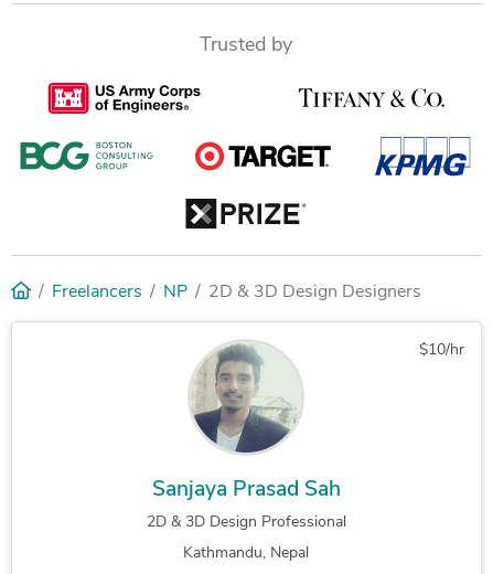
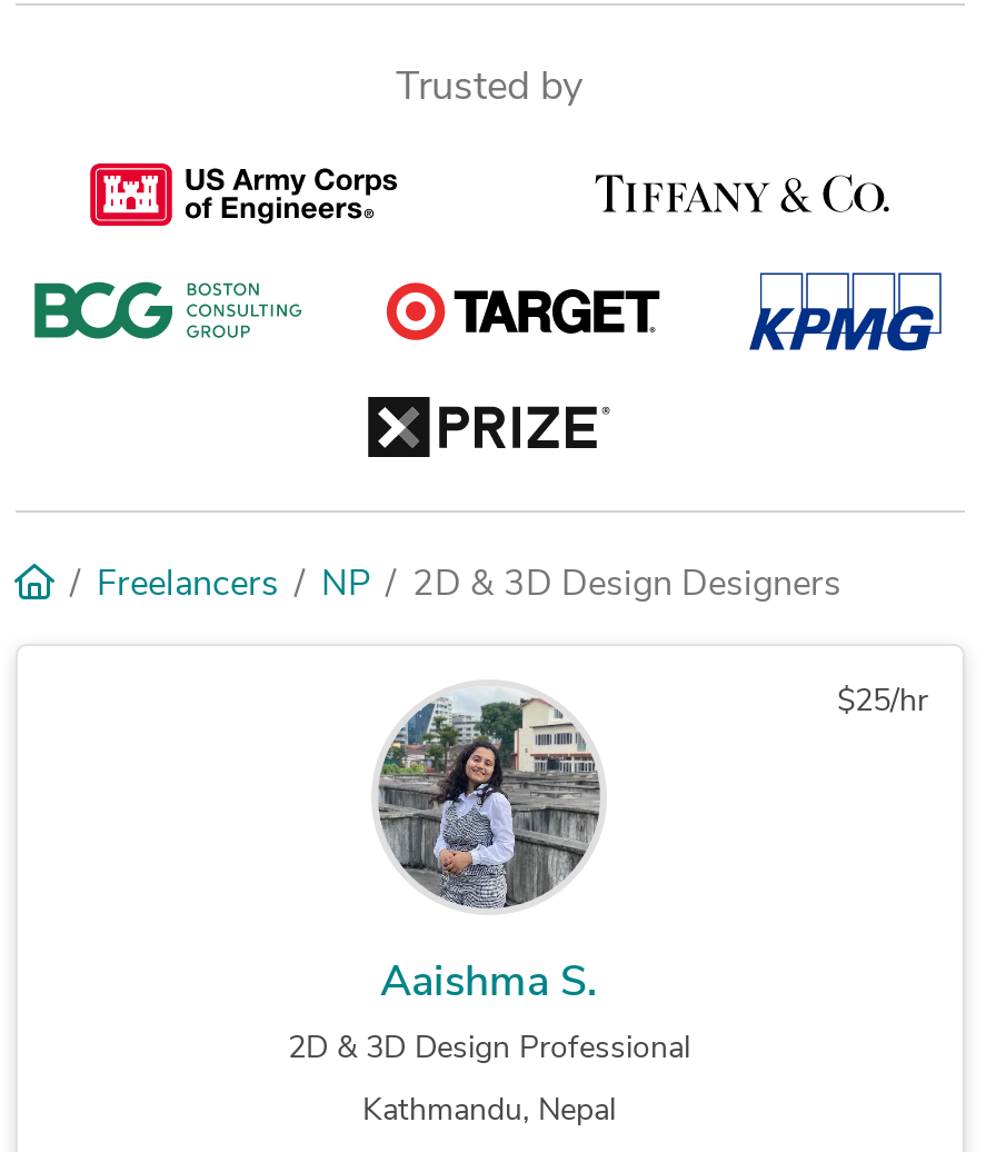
[152,343,340,502] [image] | Sanjaya Prasad Sah -> [378,691,602,1007] [image] | Aaishma S.
[419,343,464,359] $10/hr -> [837,687,928,720] $25/hr

